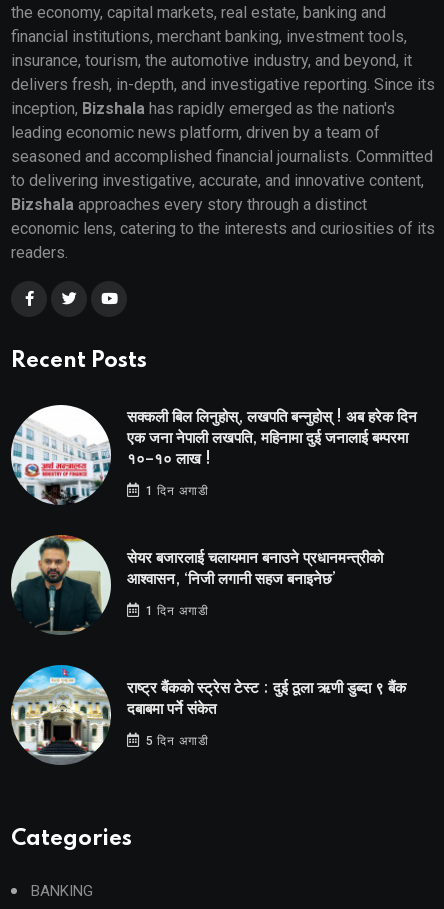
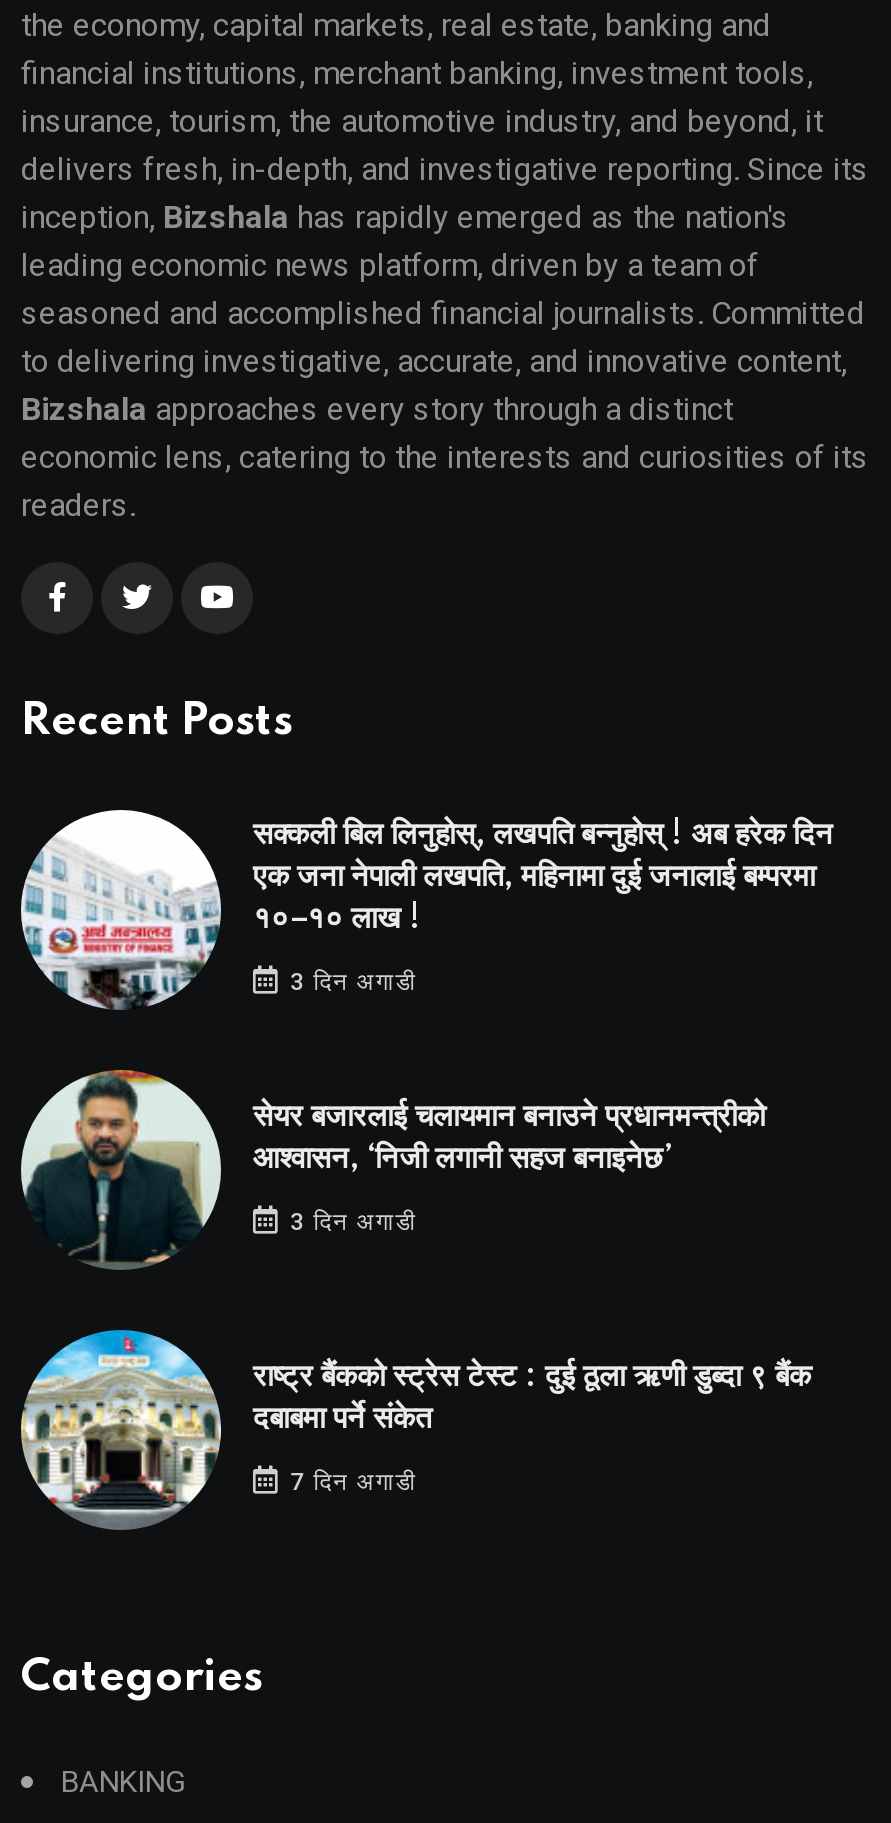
[142,484,209,498] 1 दिन अगाडी -> [283,969,417,997] 3 दिन अगाडी
[142,604,209,618] 1 दिन अगाडी -> [283,1208,417,1236] 3 दिन अगाडी
[142,734,209,748] 5 दिन अगाडी -> [283,1468,417,1496] 7 दिन अगाडी

